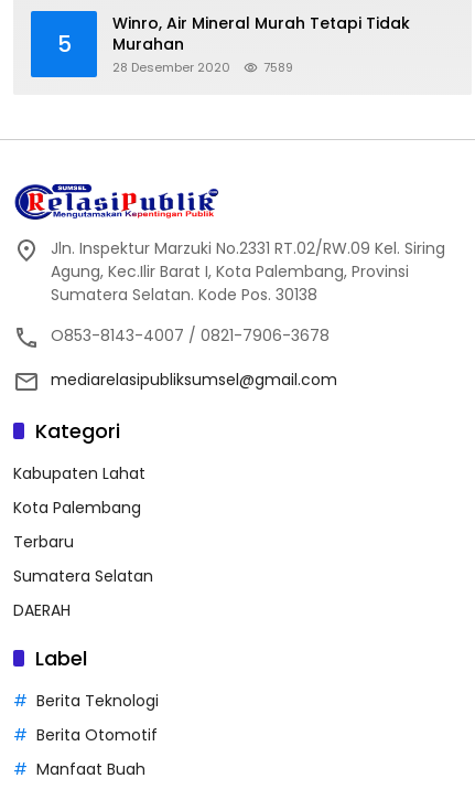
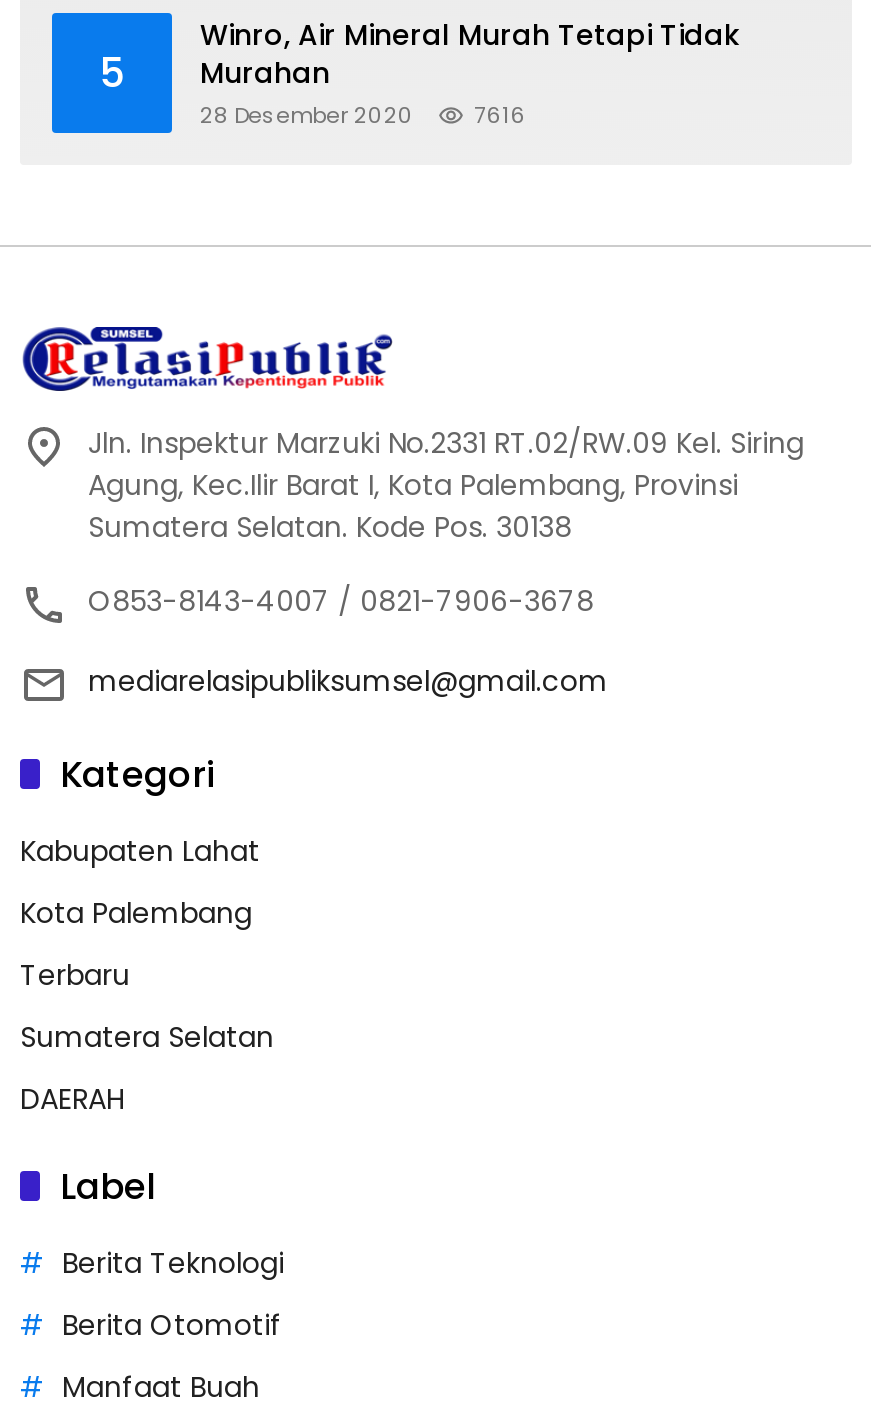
[112,59,293,76] 28 Desember 2020 7589 -> [200,99,526,131] 28 Desember 2020 7616

